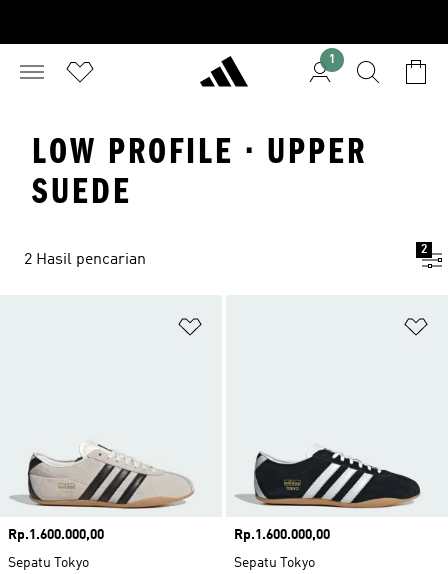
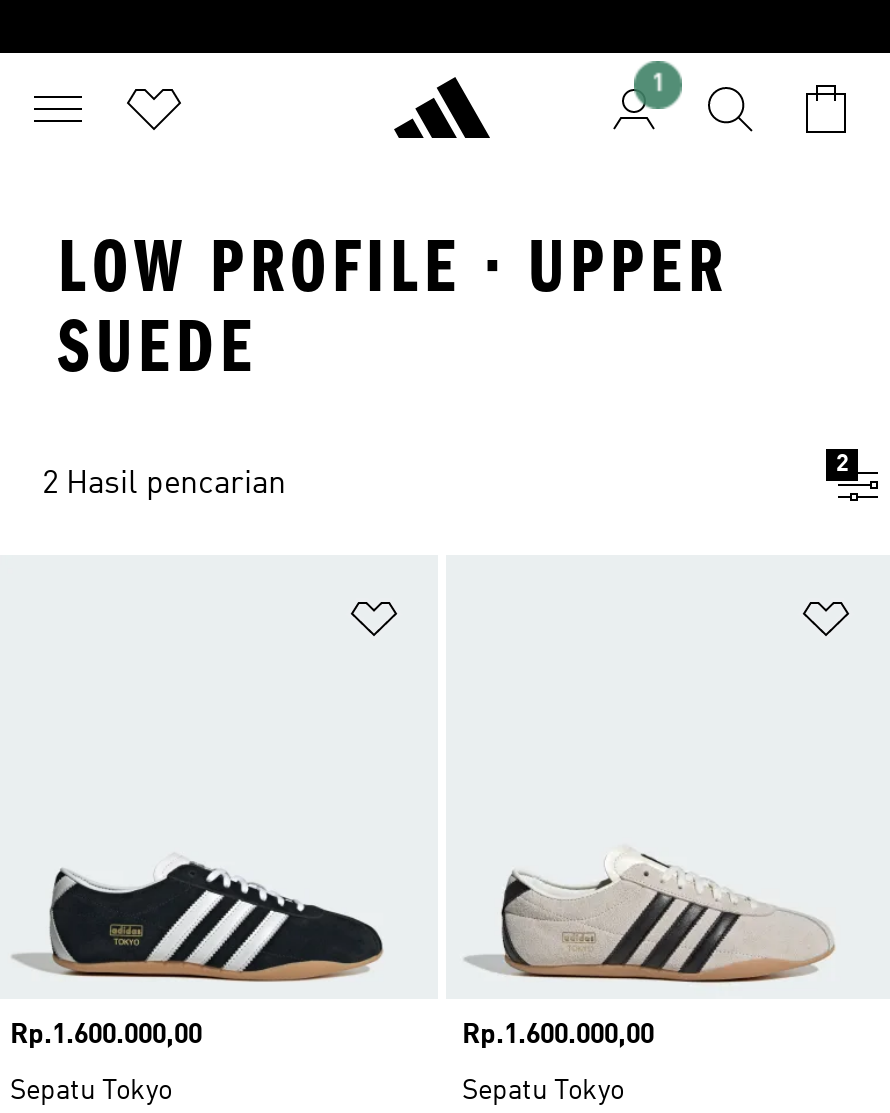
[29,444,193,508] [image] -> [50,855,382,973] [image]
[256,445,420,504] [image] -> [502,853,832,981] [image]

